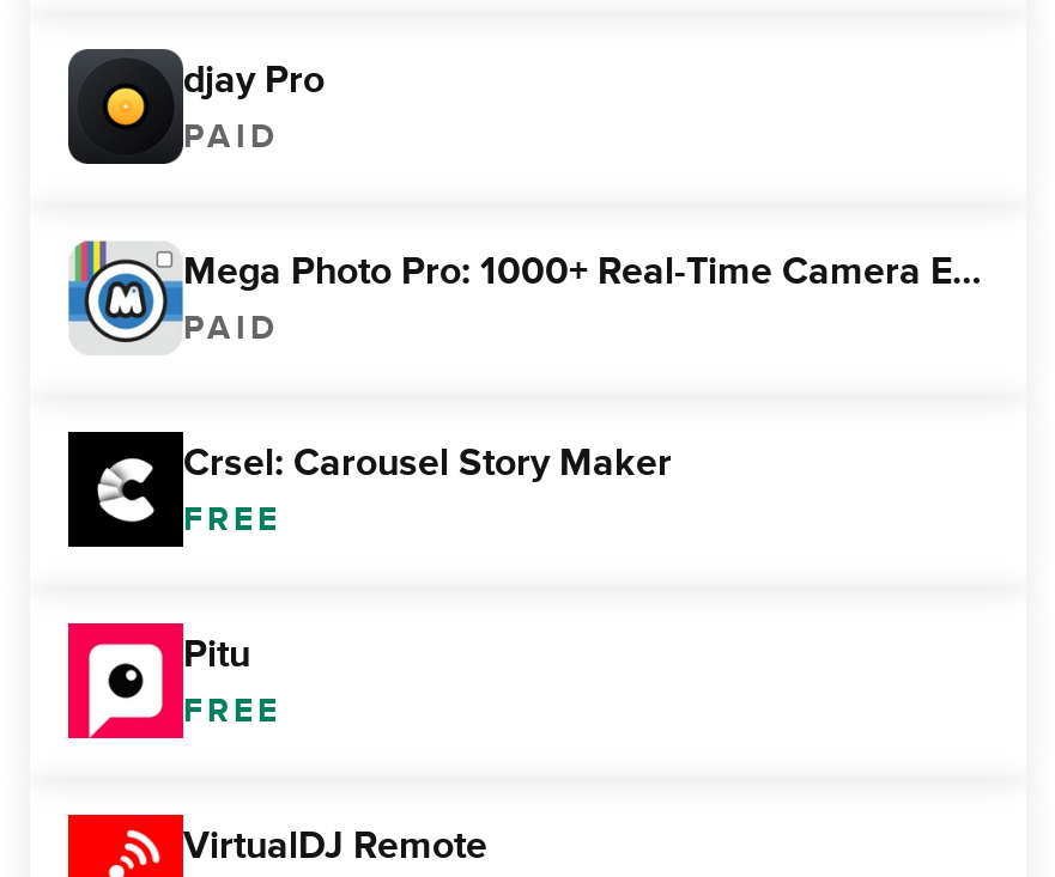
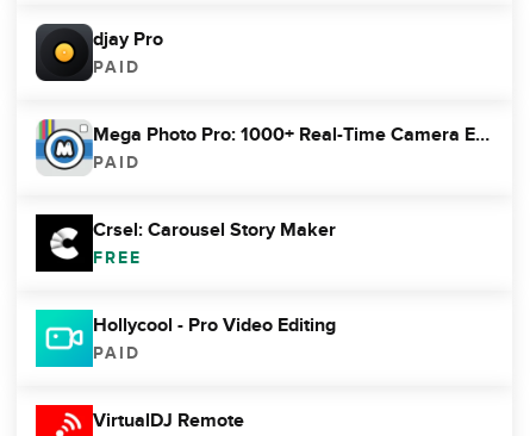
[66,621,281,741] [image] | Pitu | FREE -> [35,309,336,368] [image] | Hollycool - Pro Video Editing | PAID

